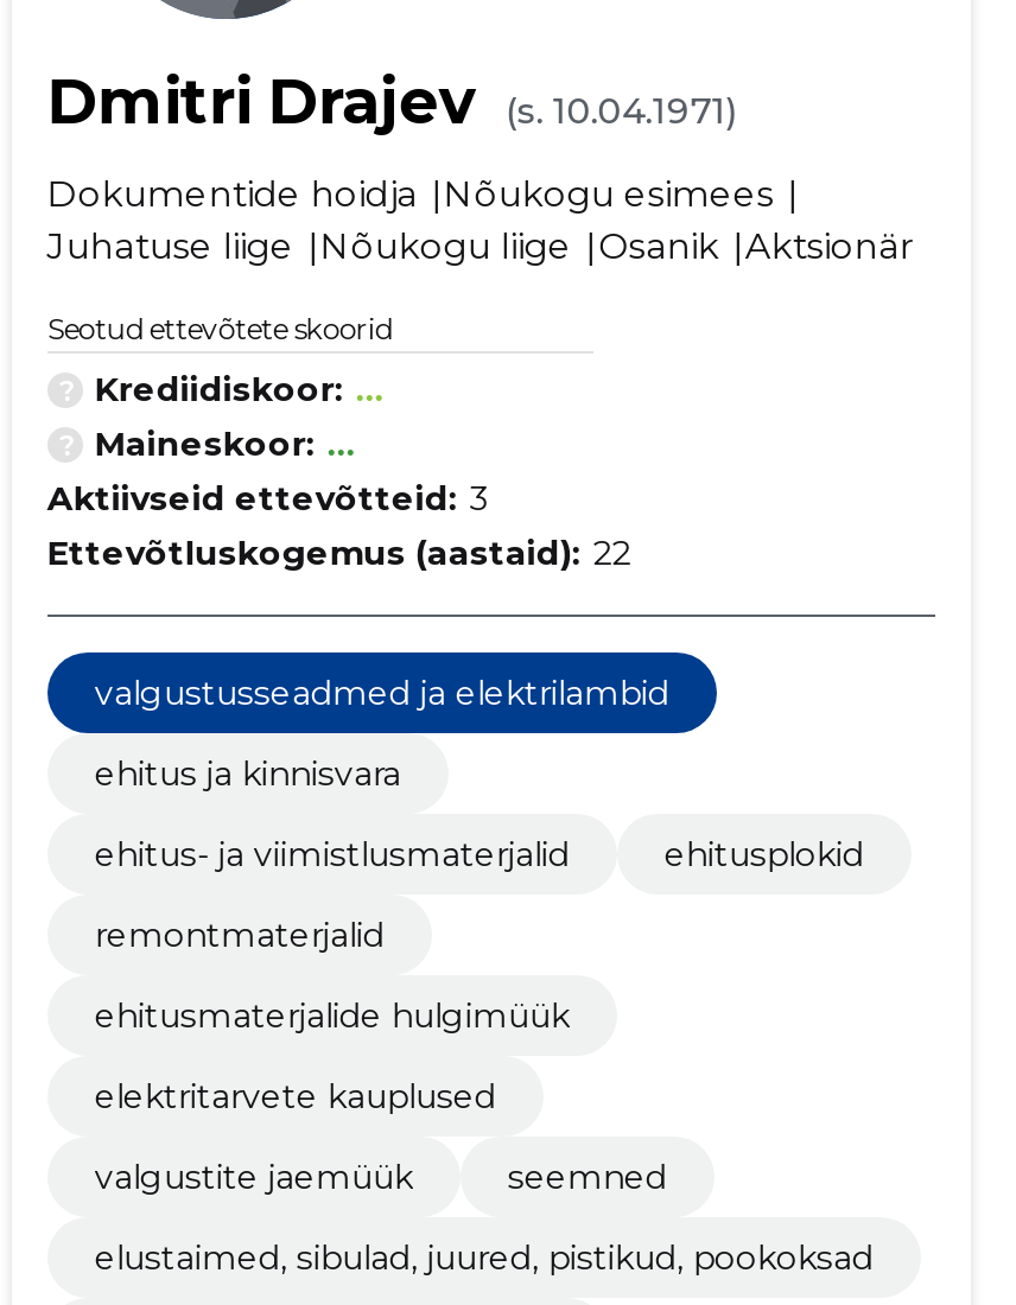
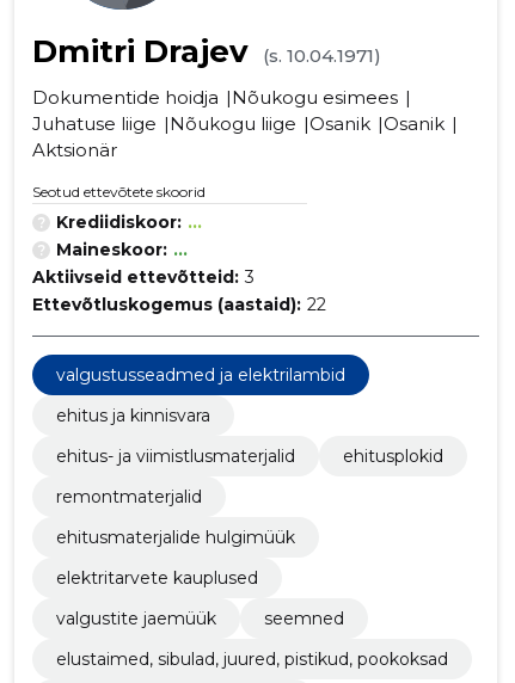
[47,223,913,268] Juhatuse liige Nõukogu liige Osanik Aktsionär -> [32,112,444,161] Juhatuse liige Nõukogu liige Osanik Osanik | Aktsionär

